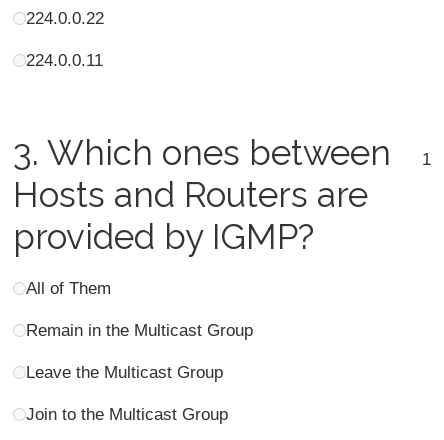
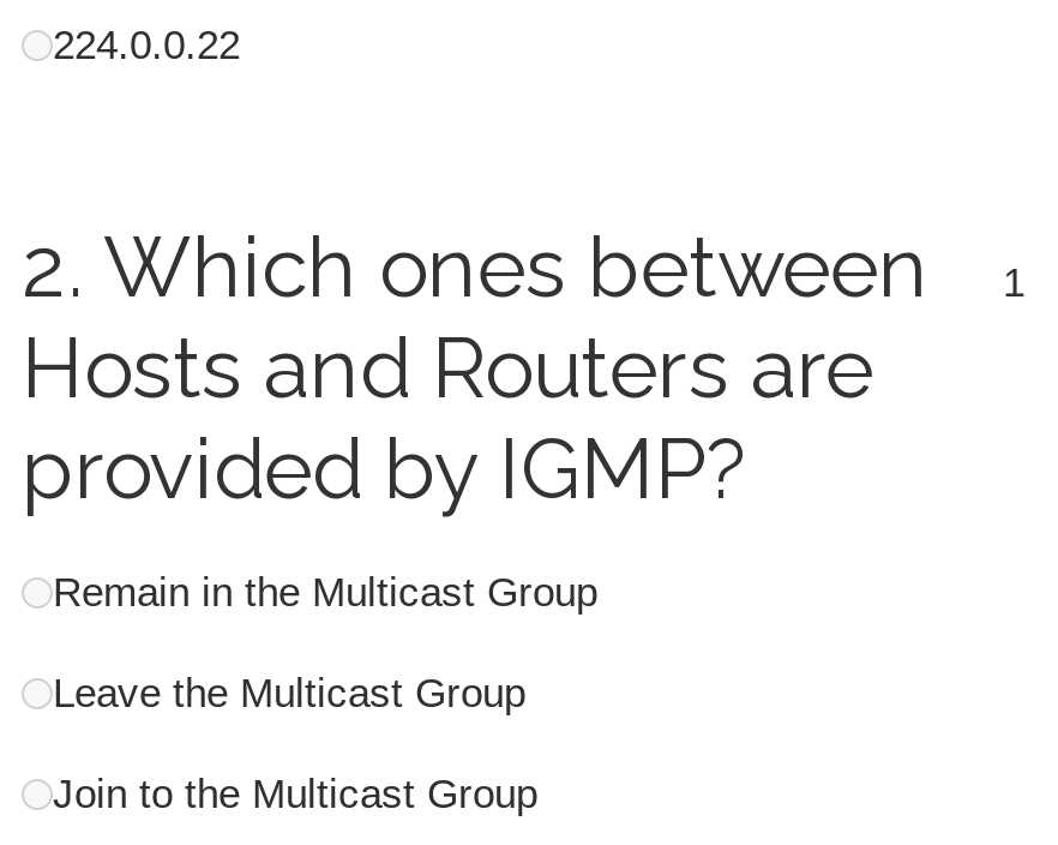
[13,51,391,173] 224.0.0.11 | 3. Which ones between -> [22,216,928,315] 2. Which ones between
[26,279,111,298] All of Them -> none

